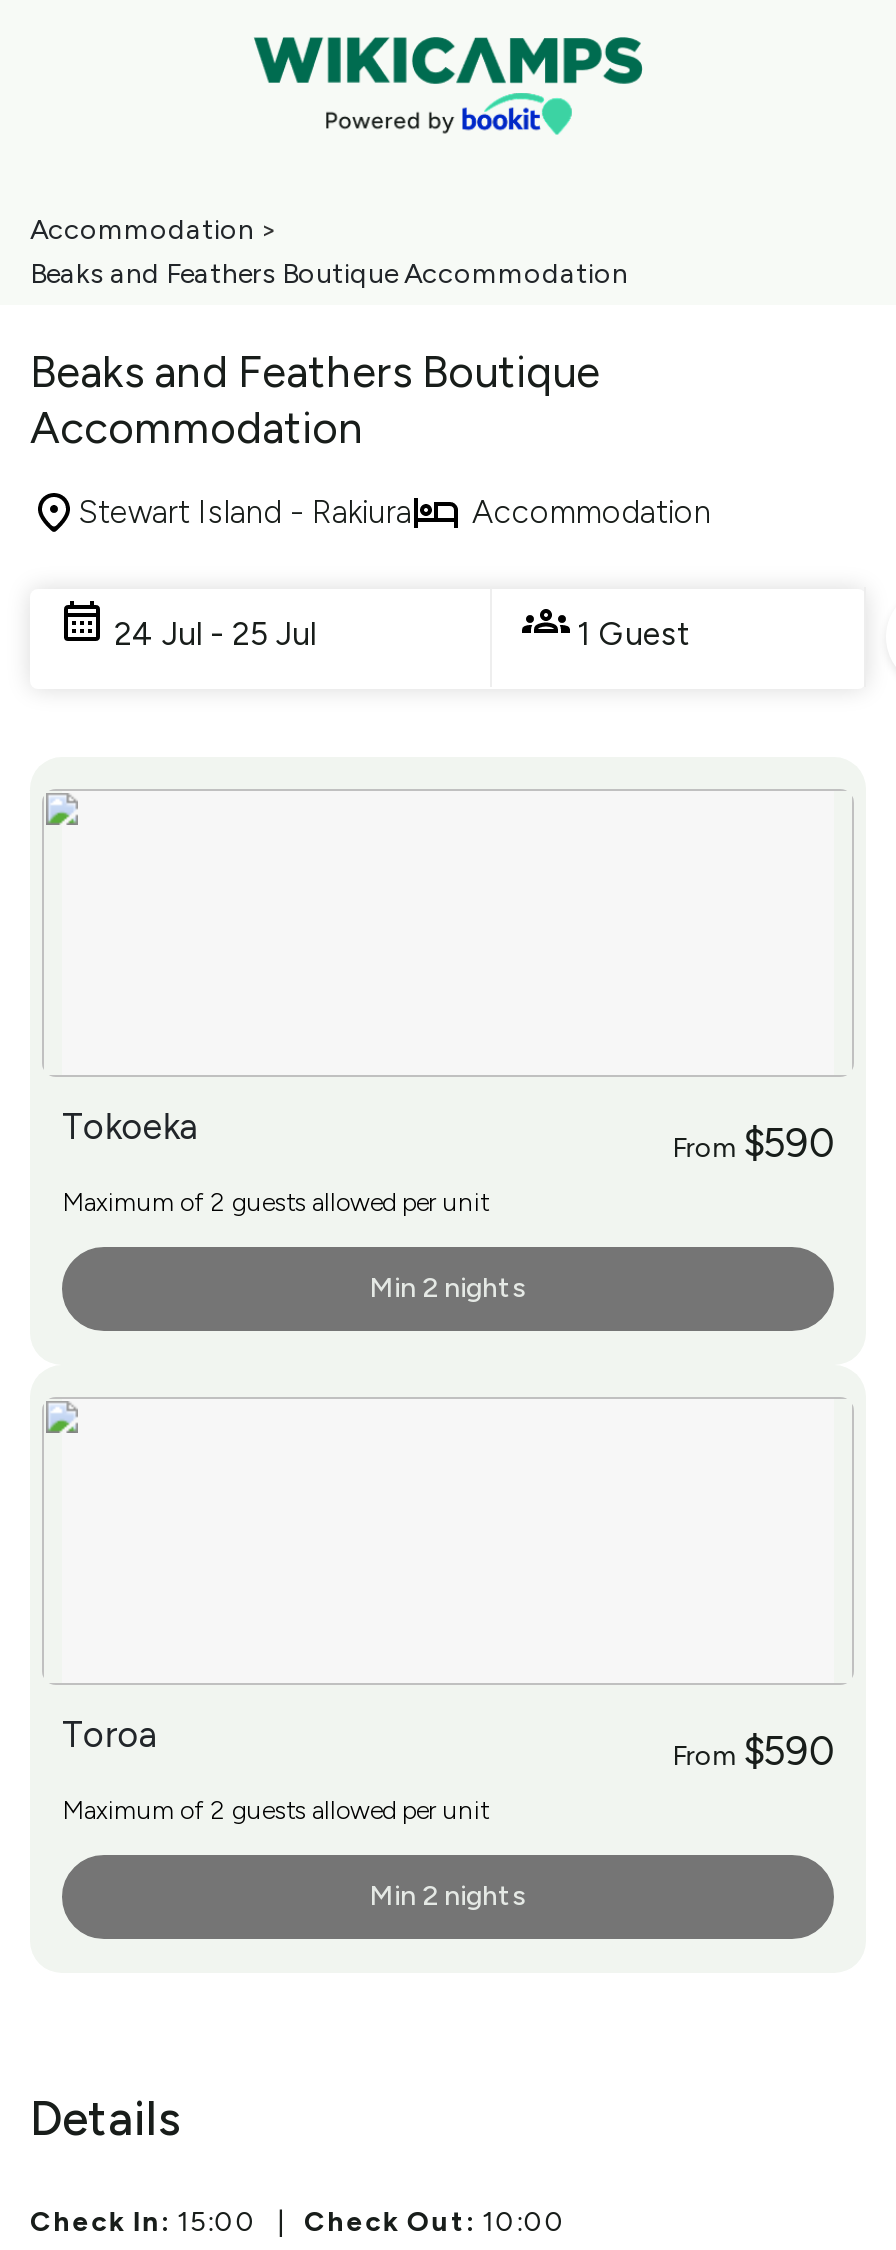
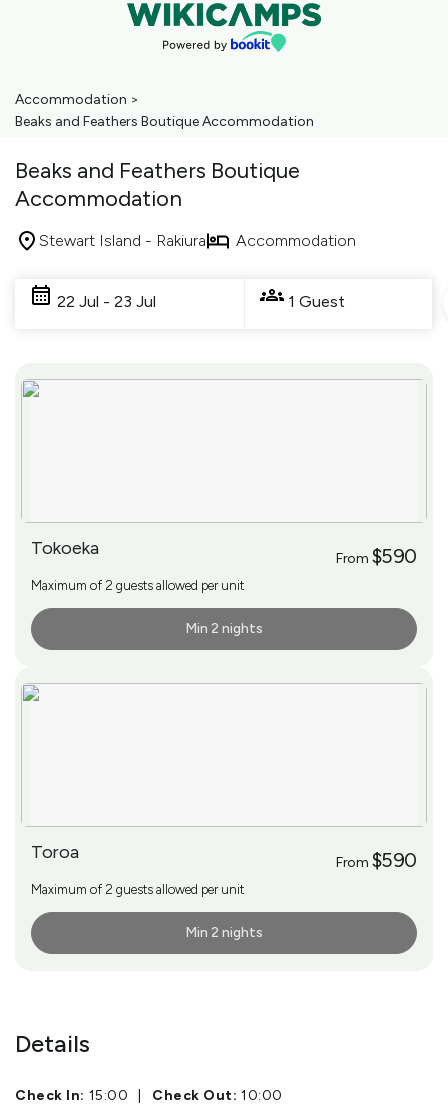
[114,615,316,653] 24 Jul - 25 Jul -> [57,292,156,311] 22 Jul - 23 Jul

